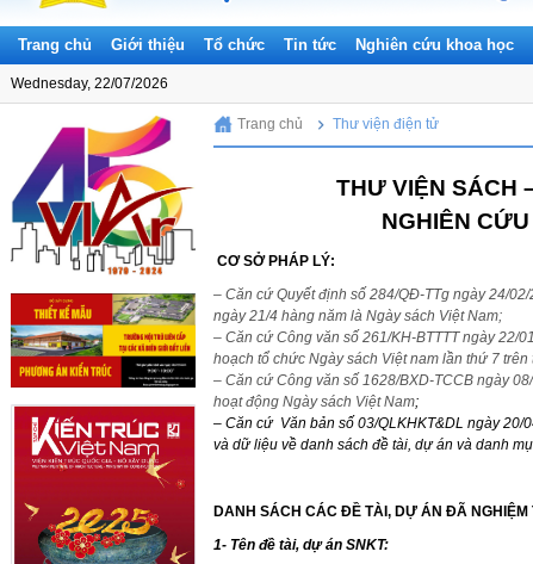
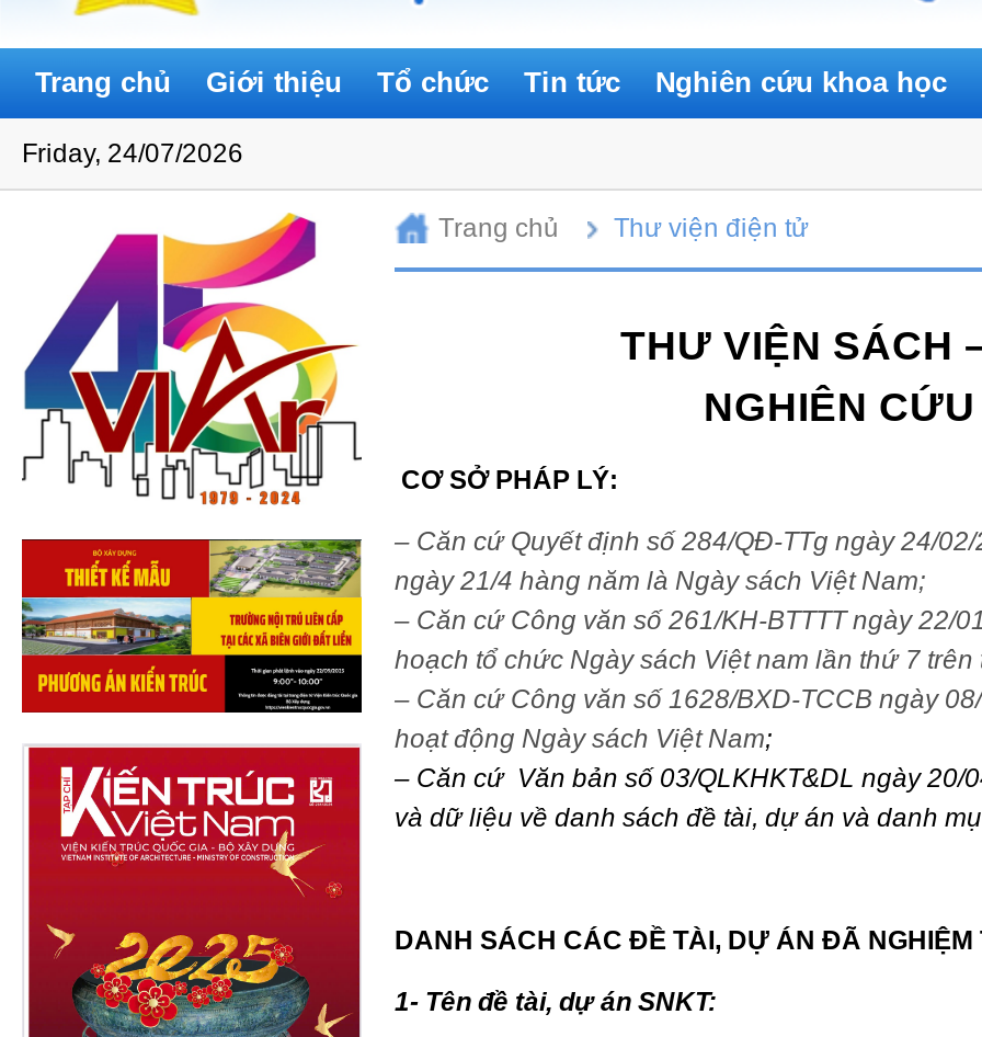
[11,75,168,92] Wednesday, 22/07/2026 -> [22,138,243,169] Friday, 24/07/2026

